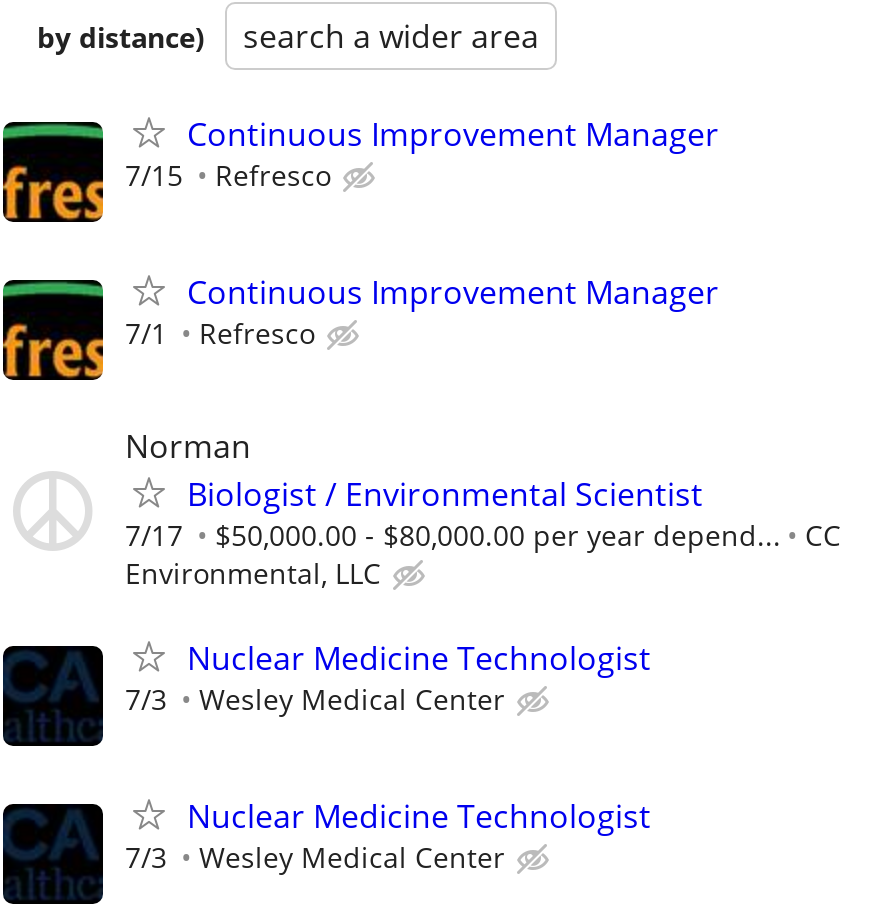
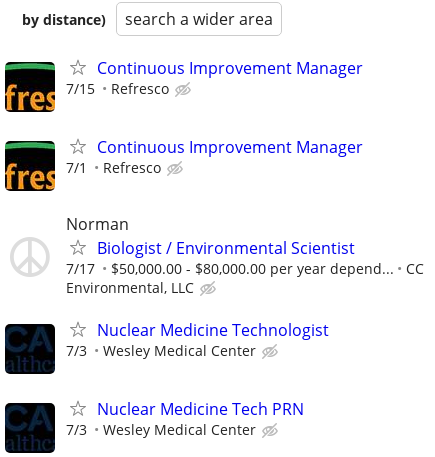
[187,794,651,838] Nuclear Medicine Technologist -> [97,398,304,420] Nuclear Medicine Tech PRN

